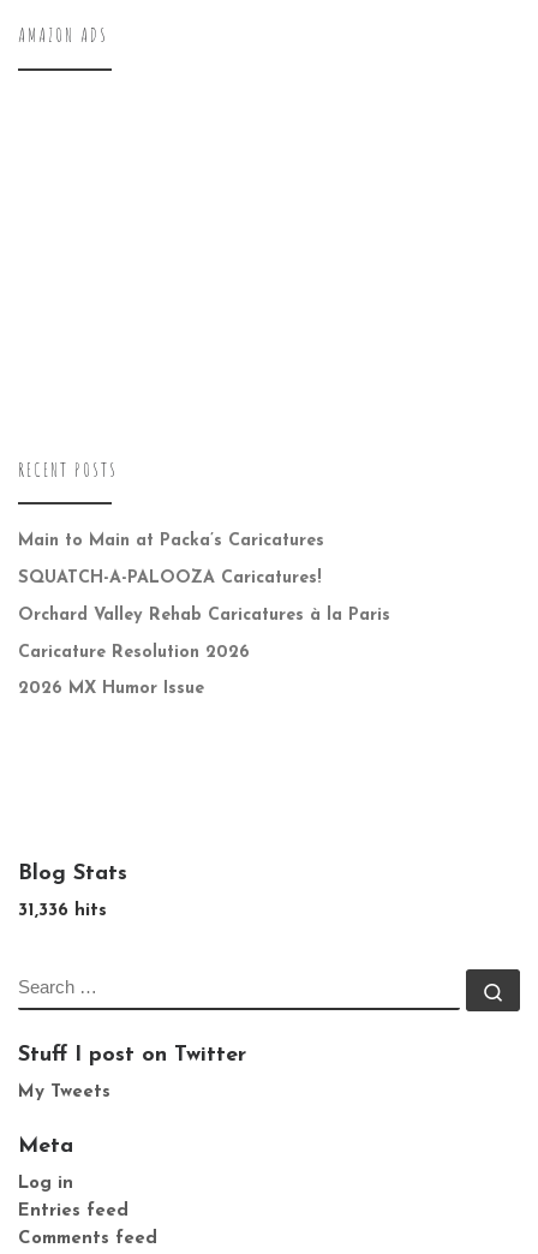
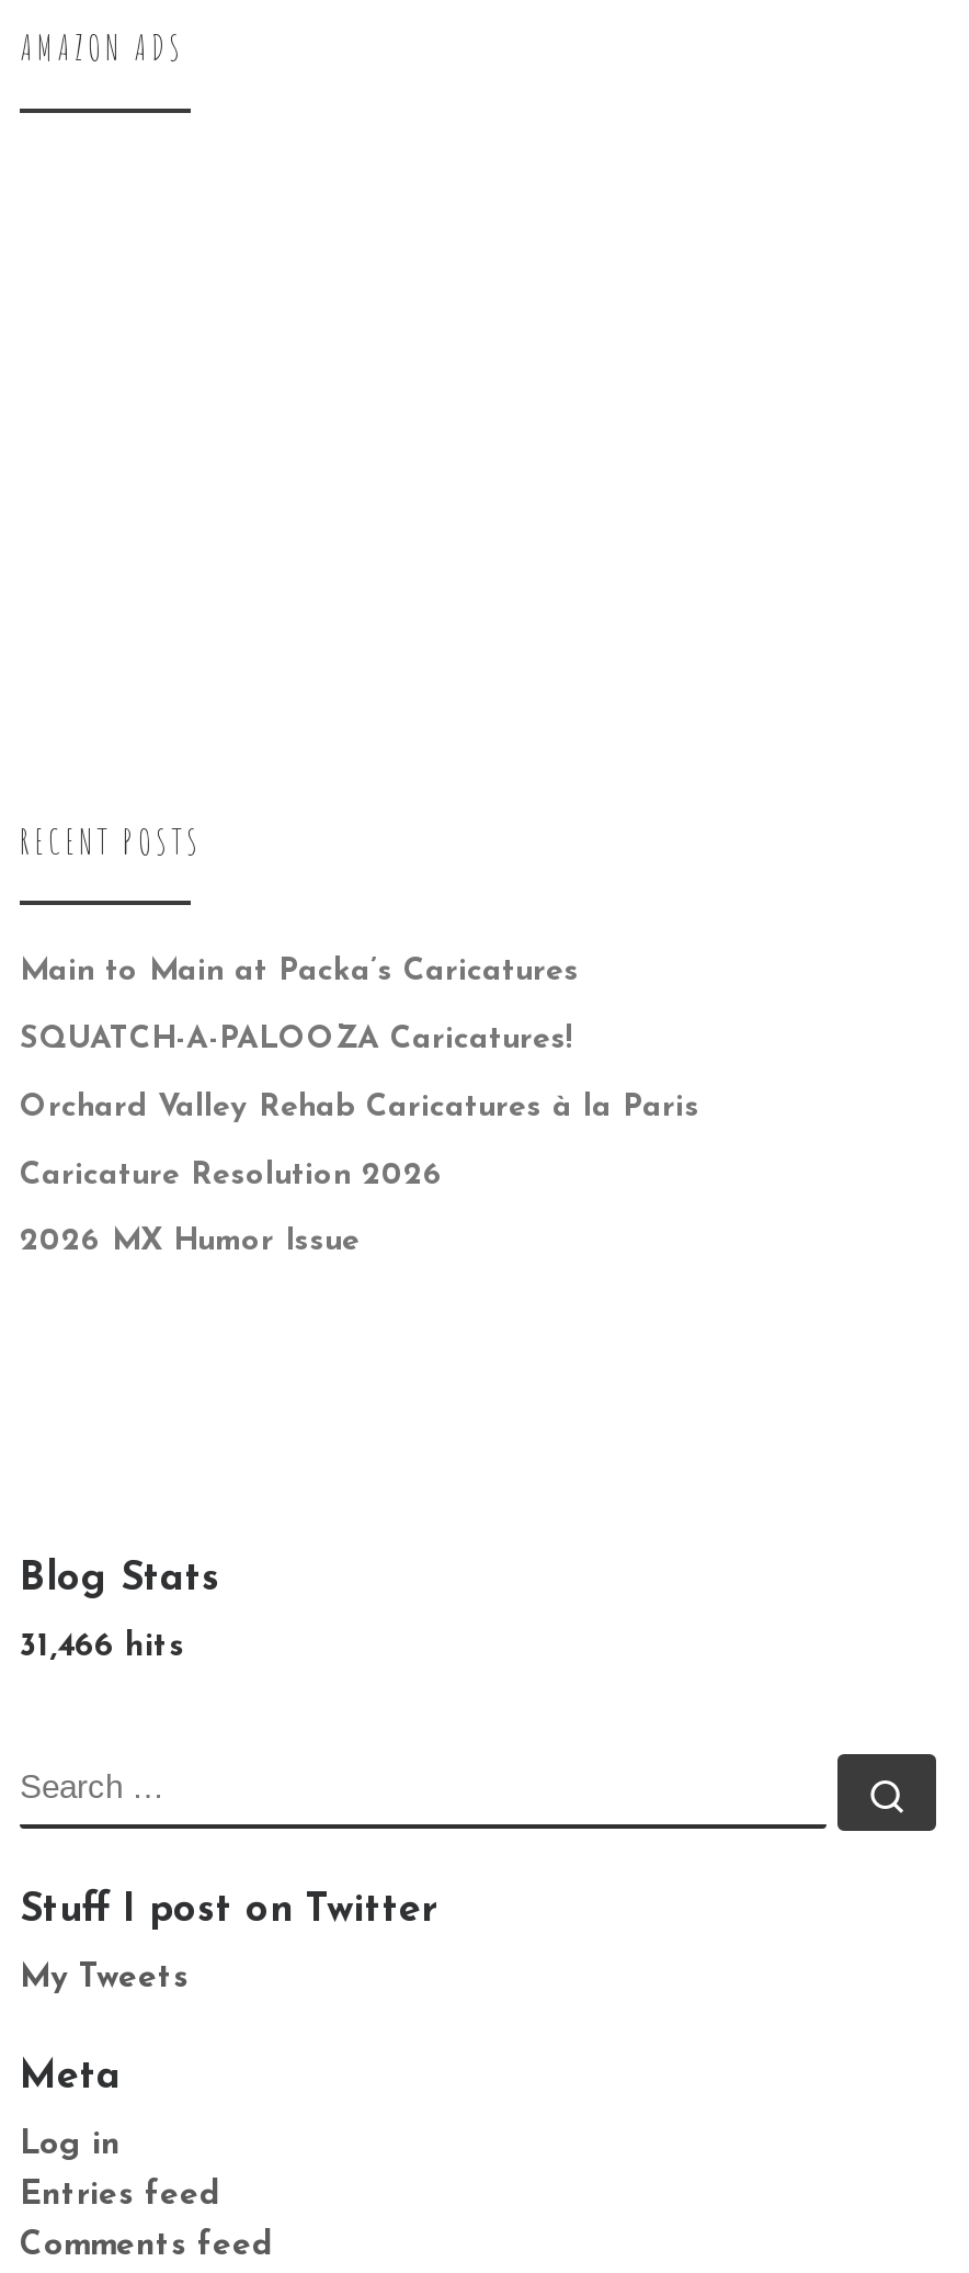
[18,902,107,920] 31,336 hits -> [20,1631,184,1664] 31,466 hits

